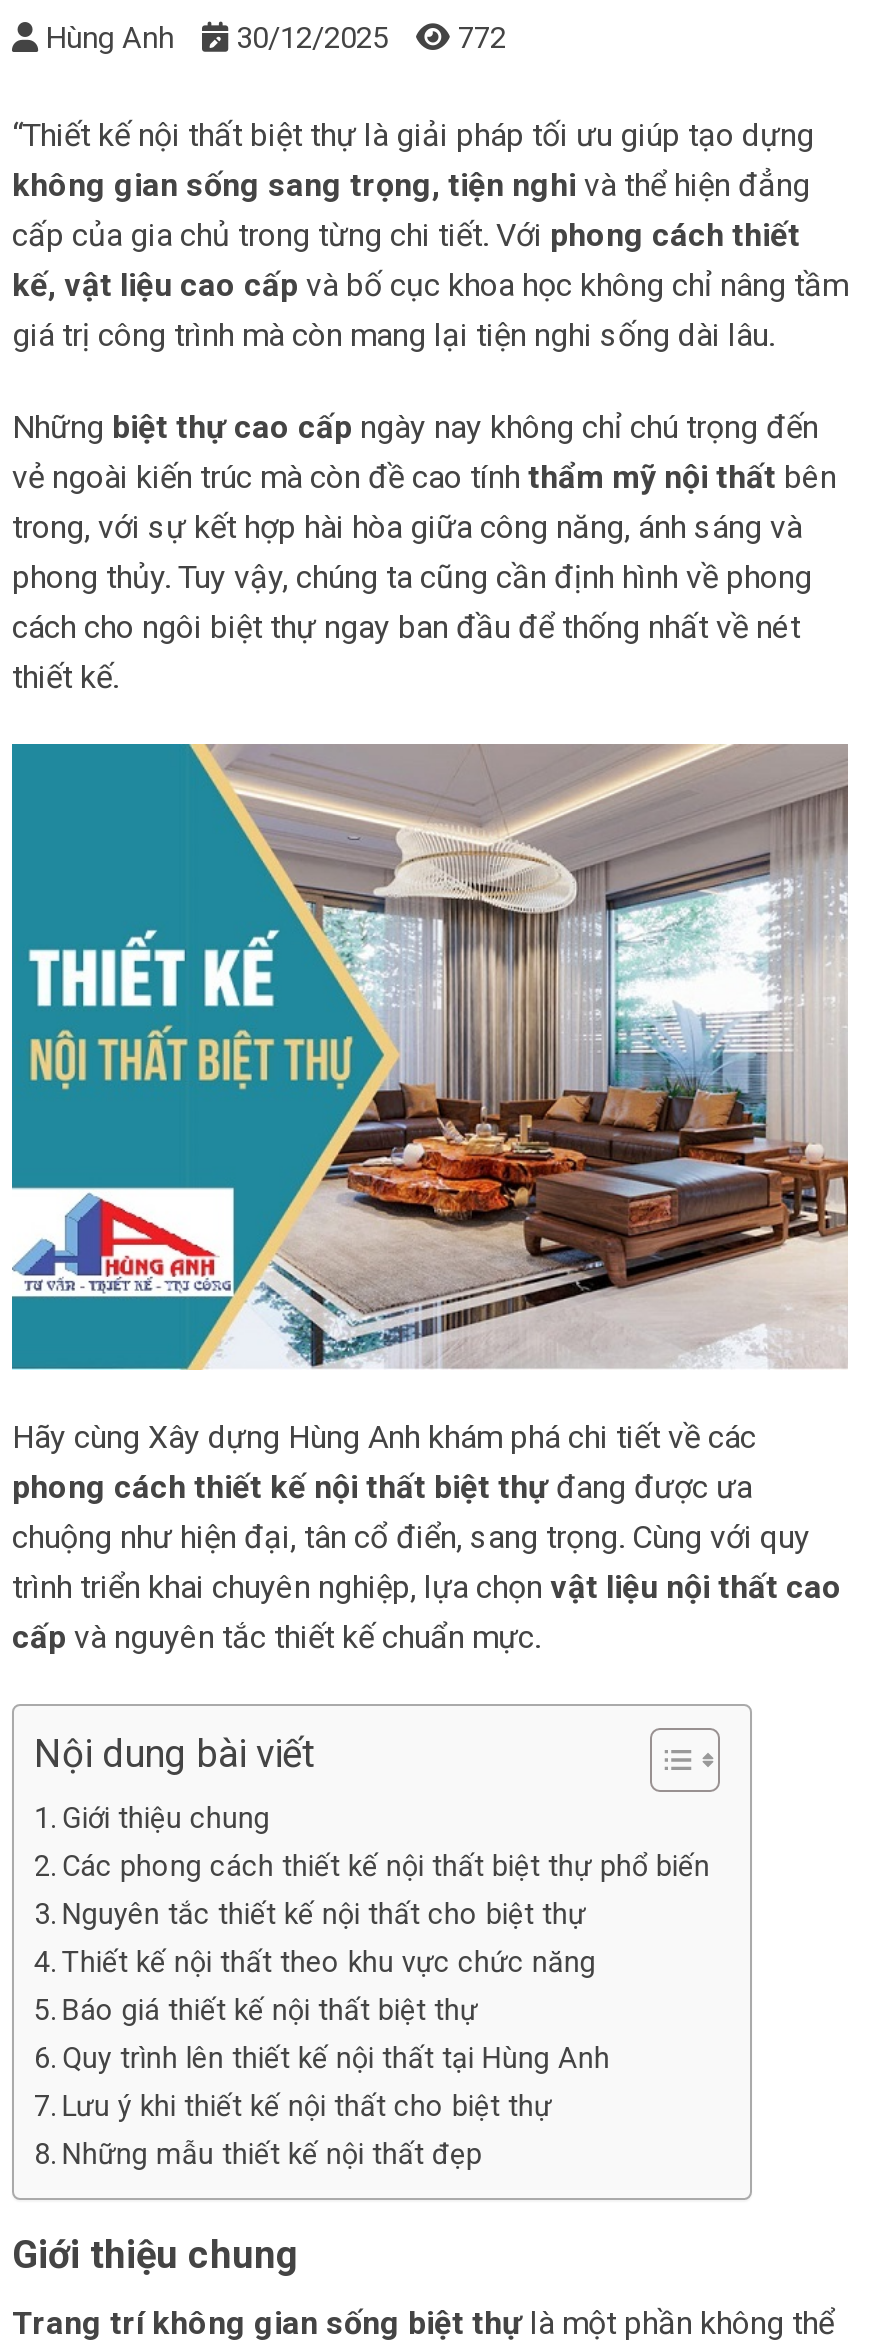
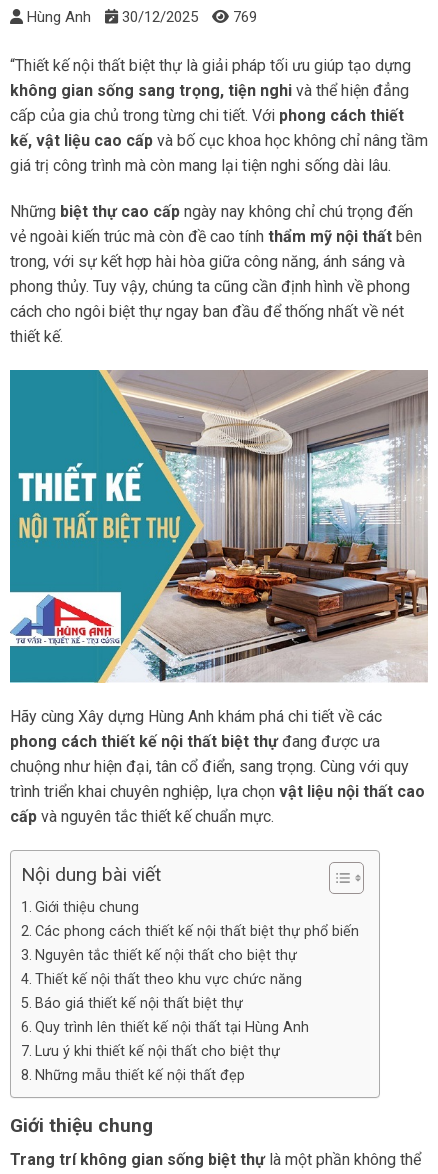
[38,20,506,56] Hùng Anh 30/12/2025 772 -> [23,8,257,26] Hùng Anh 30/12/2025 769

